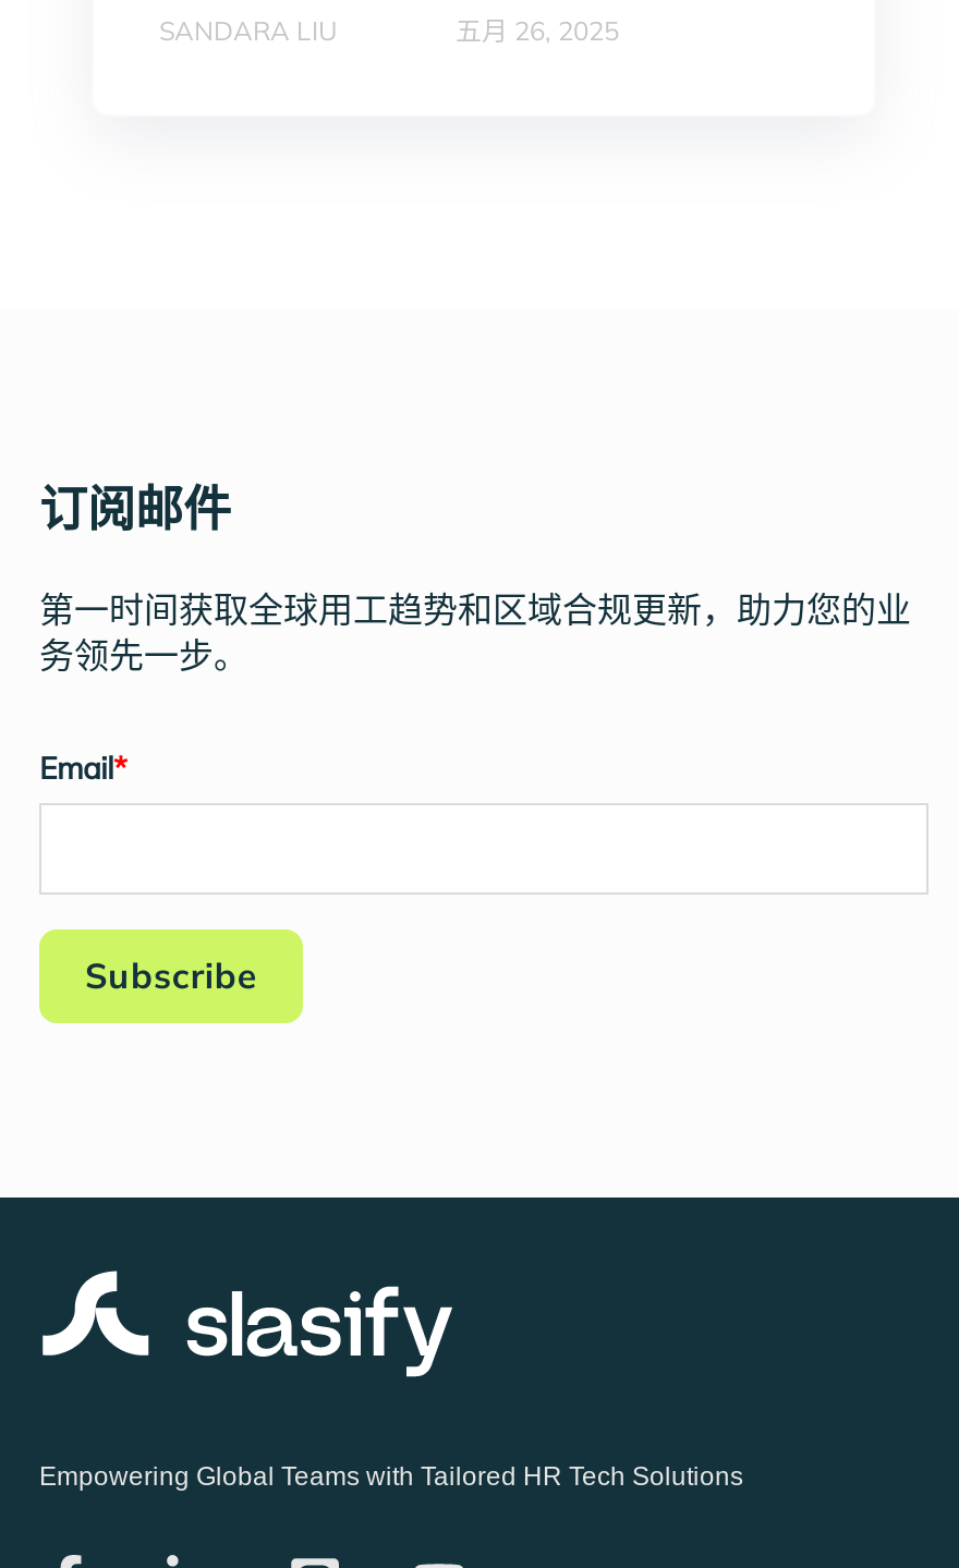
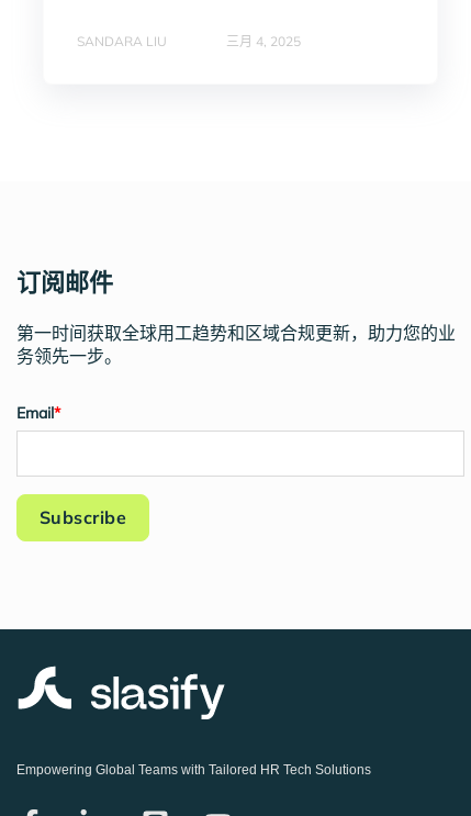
[456,14,619,47] 五月 26, 2025 -> [226,33,301,49] 三月 4, 2025

